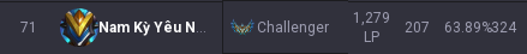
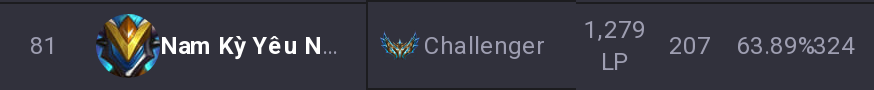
[20,19,37,36] 71 -> [30,32,58,60] 81

